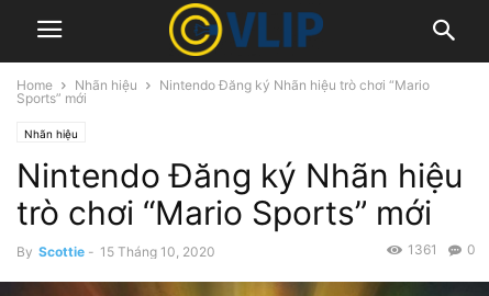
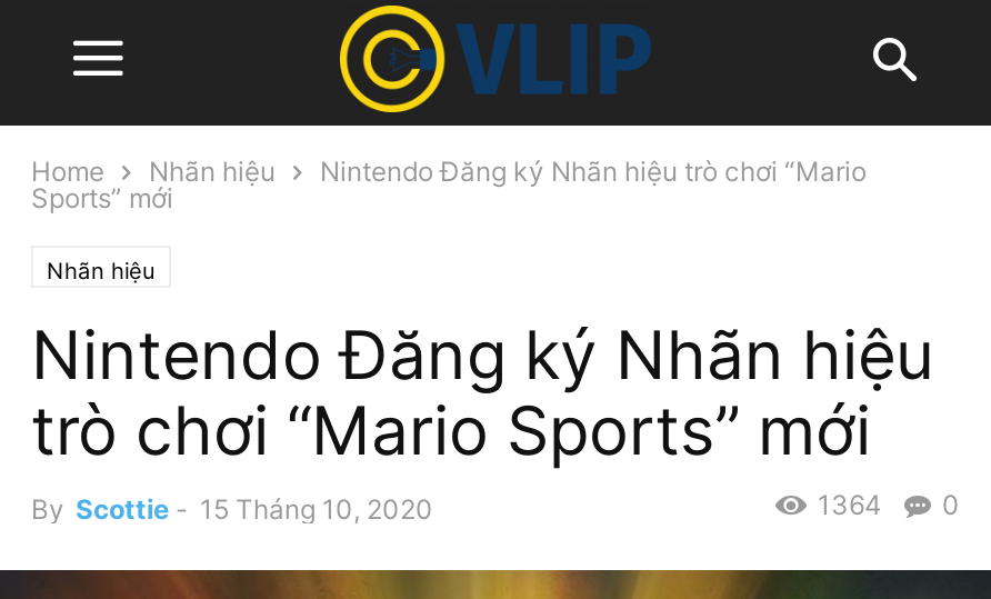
[408,241,476,258] 1361 0 -> [818,488,960,521] 1364 0

